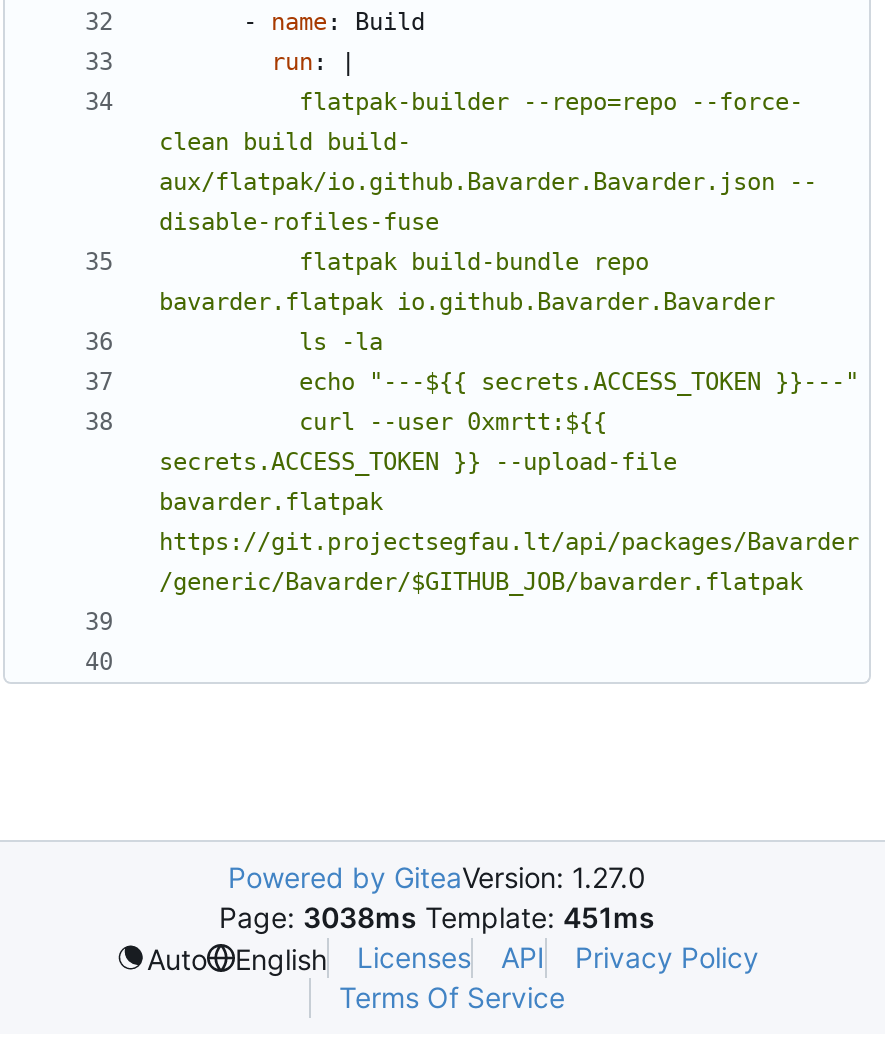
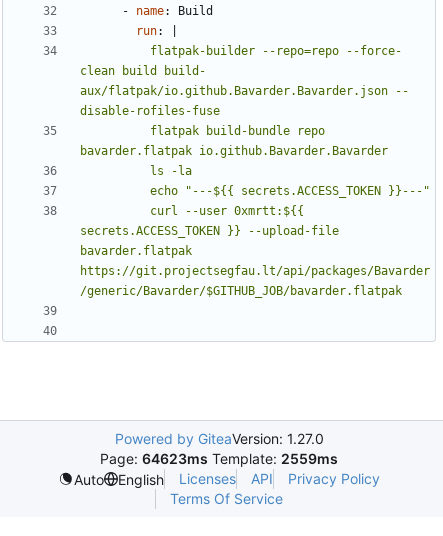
[219,900,655,934] Page: 3038ms Template: 451ms -> [100,450,338,467] Page: 64623ms Template: 2559ms

